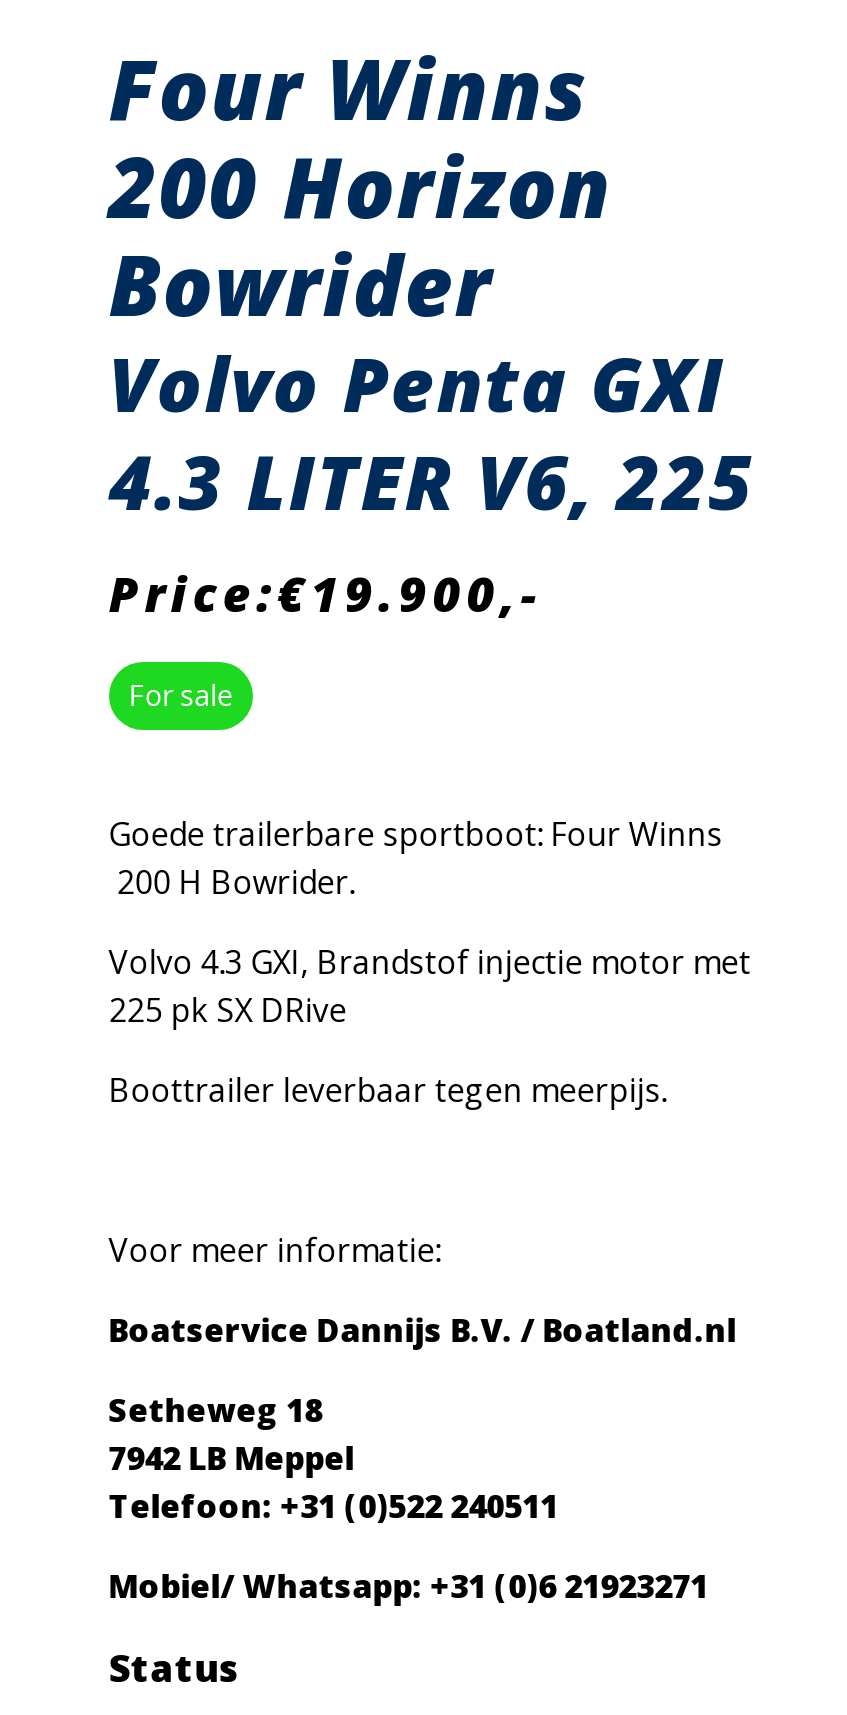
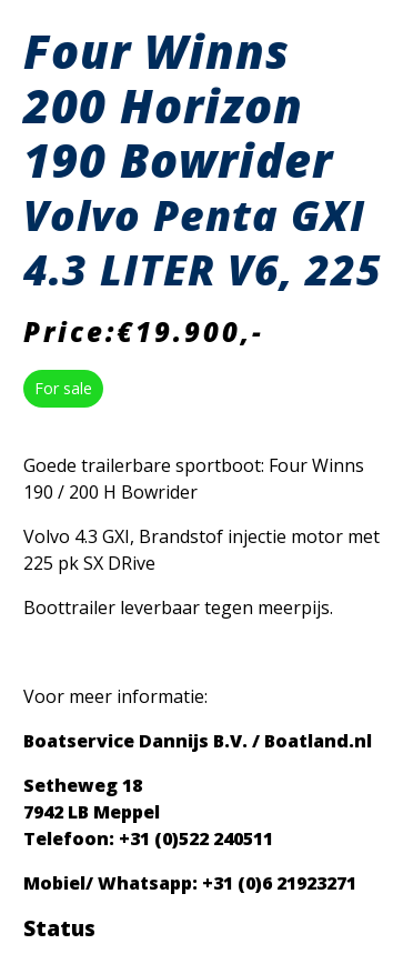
[109,228,493,340] Bowrider -> [23,129,333,191] 190 Bowrider
[109,859,363,903] 200 H Bowrider. -> [23,479,197,504] 190 / 200 H Bowrider

